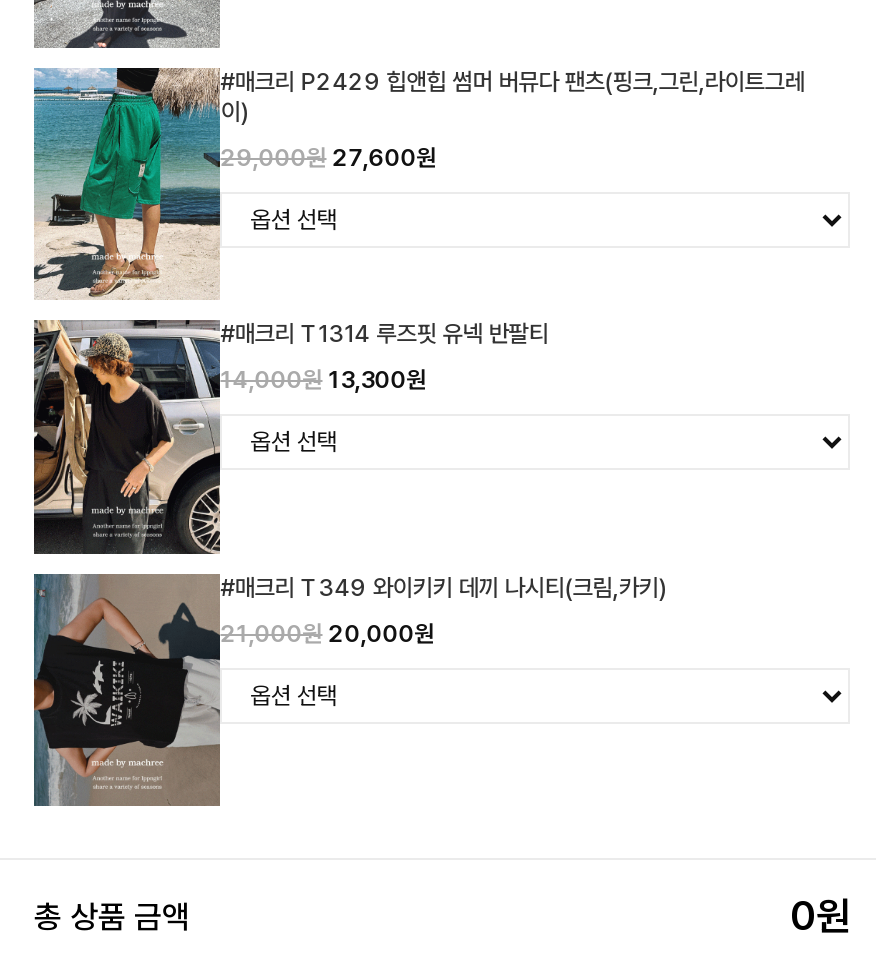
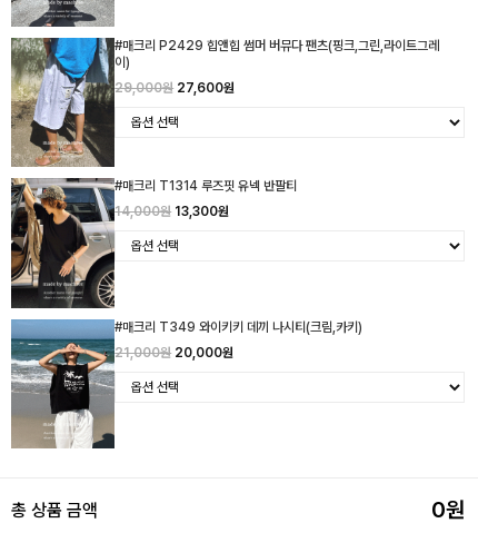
[32,66,220,300] [image] -> [10,37,116,168] [image]
[32,572,222,808] [image] -> [10,318,116,450] [image]

